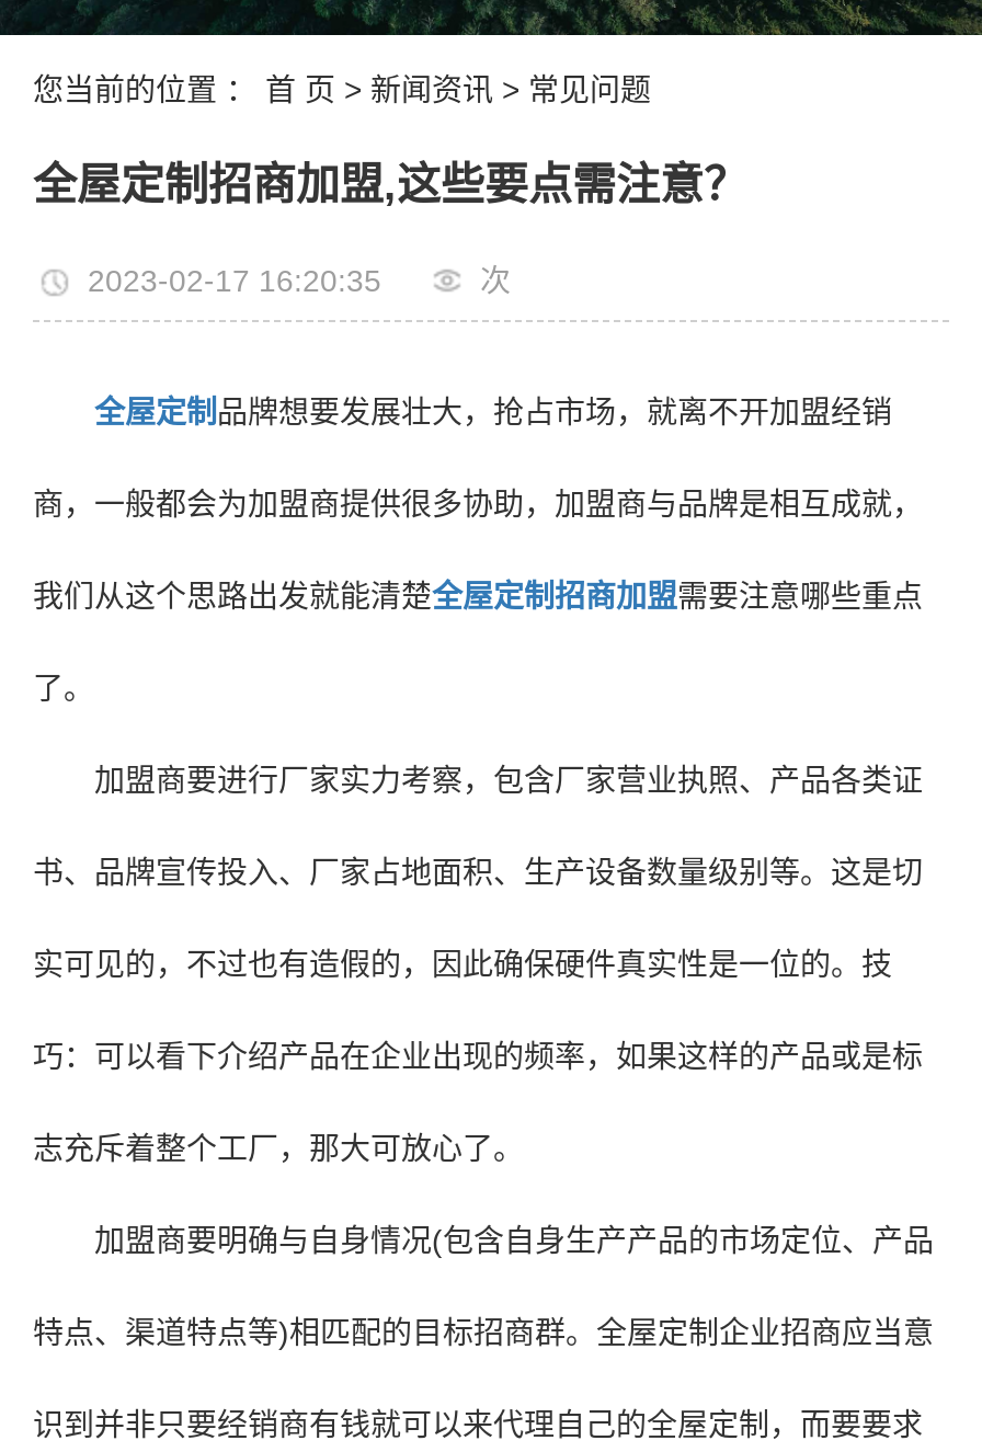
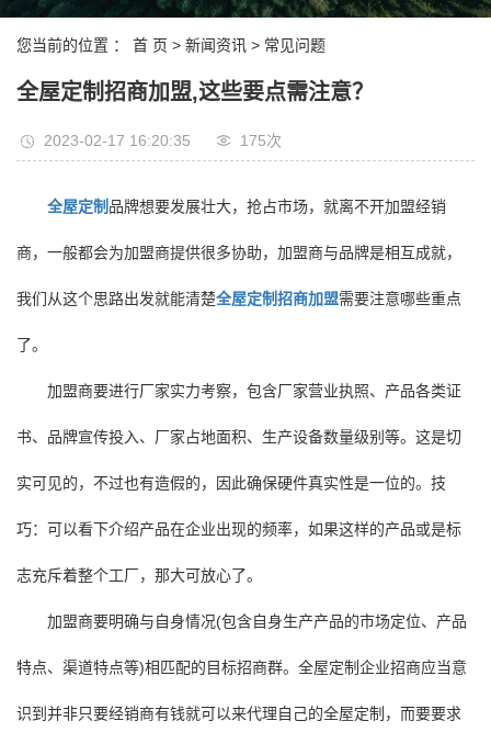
[480,263,511,298] 次 -> [240,131,282,149] 175次

